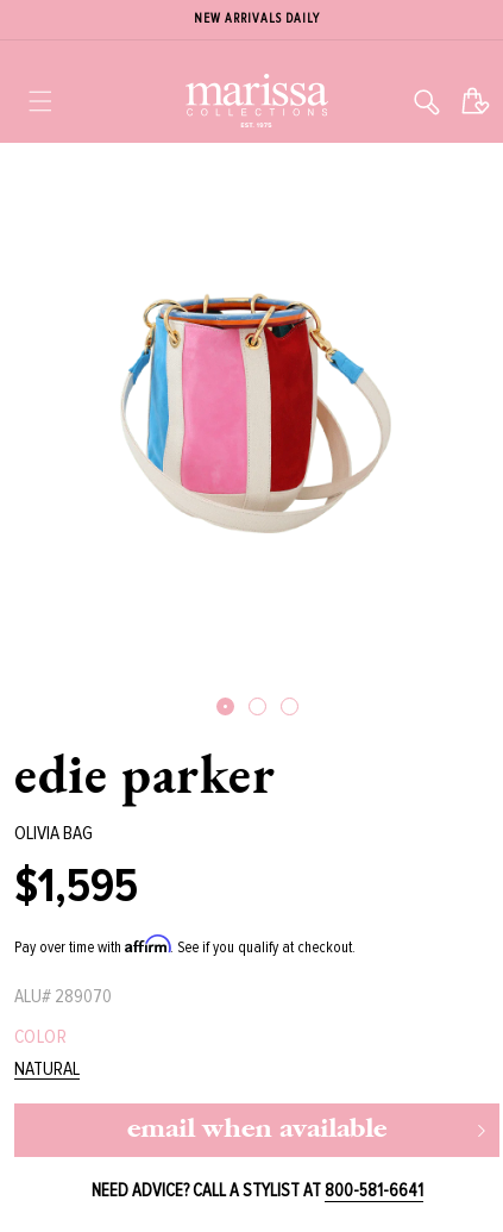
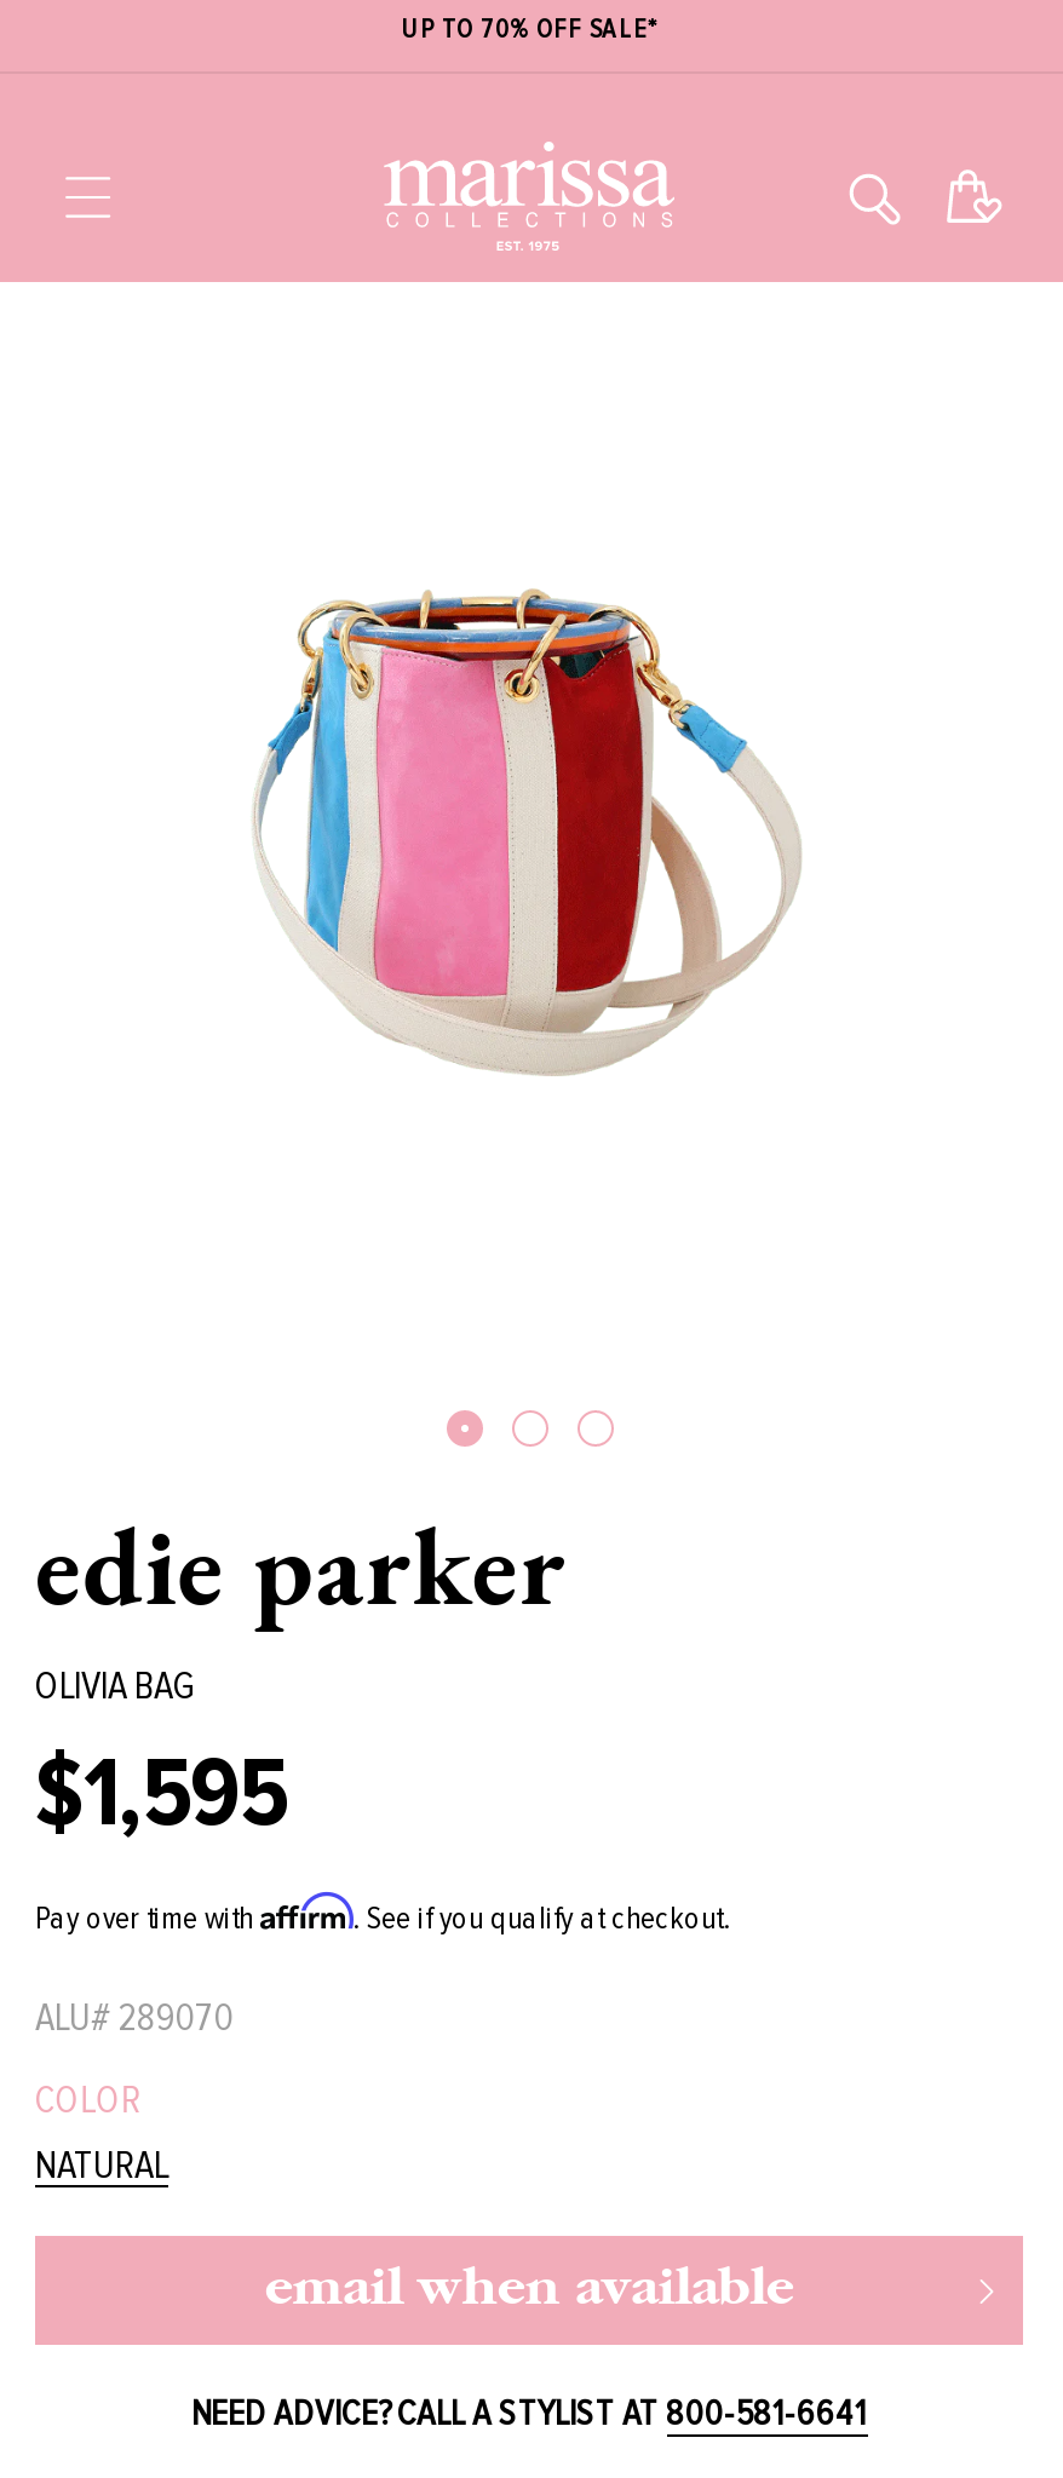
[194,11,320,26] NEW ARRIVALS DAILY -> [401,13,657,45] UP TO 70% OFF SALE*

